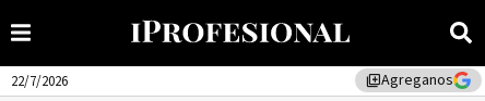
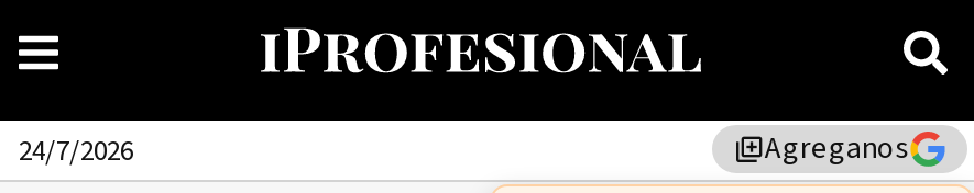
[11,73,68,91] 22/7/2026 -> [19,134,133,171] 24/7/2026

